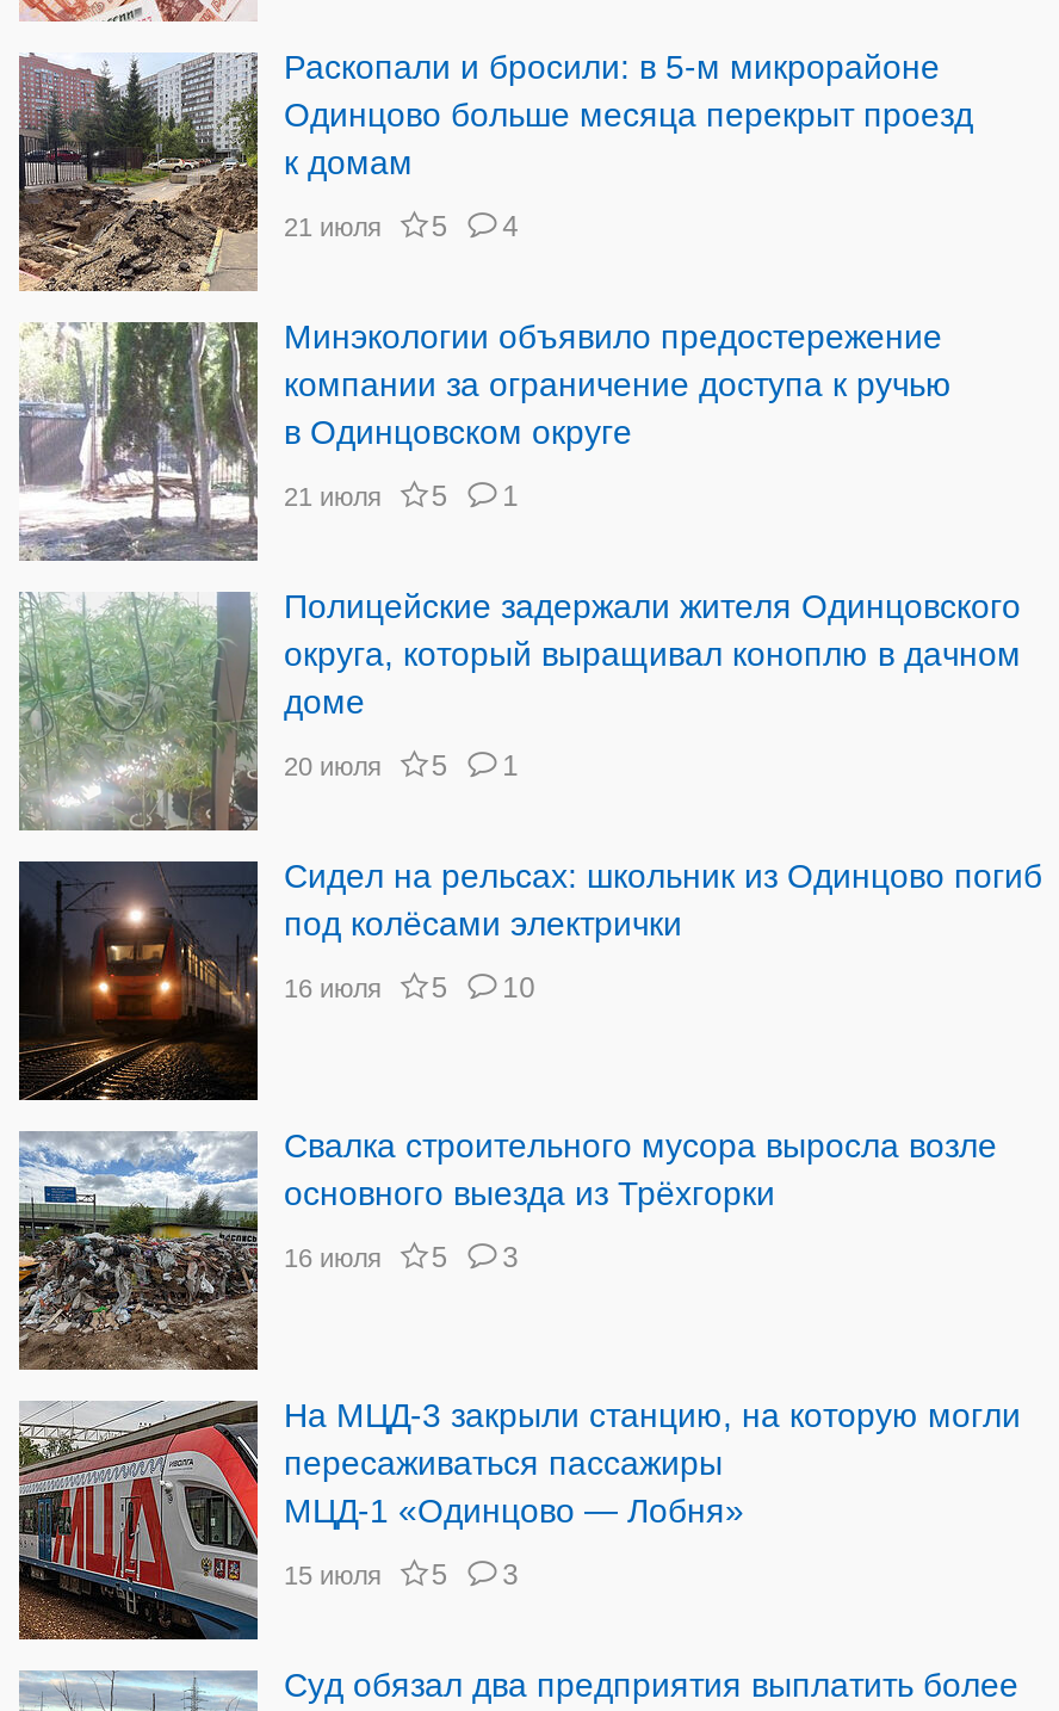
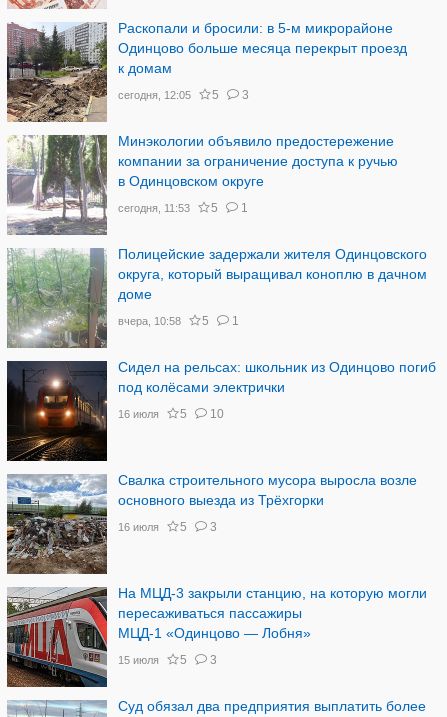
[284,212,382,241] 21 июля -> [118,89,191,101] сегодня, 12:05
[503,210,519,243] 4 -> [242,88,249,102] 3
[284,479,519,513] 21 июля 5 1 -> [118,201,248,215] сегодня, 11:53 5 1
[284,749,519,782] 20 июля 5 1 -> [118,314,239,328] вчера, 10:58 5 1

